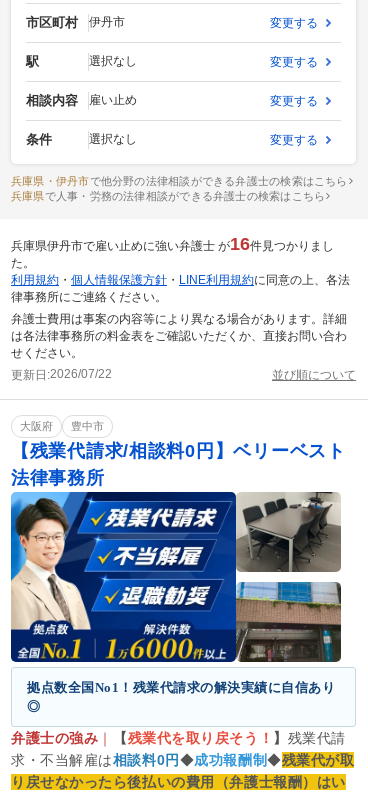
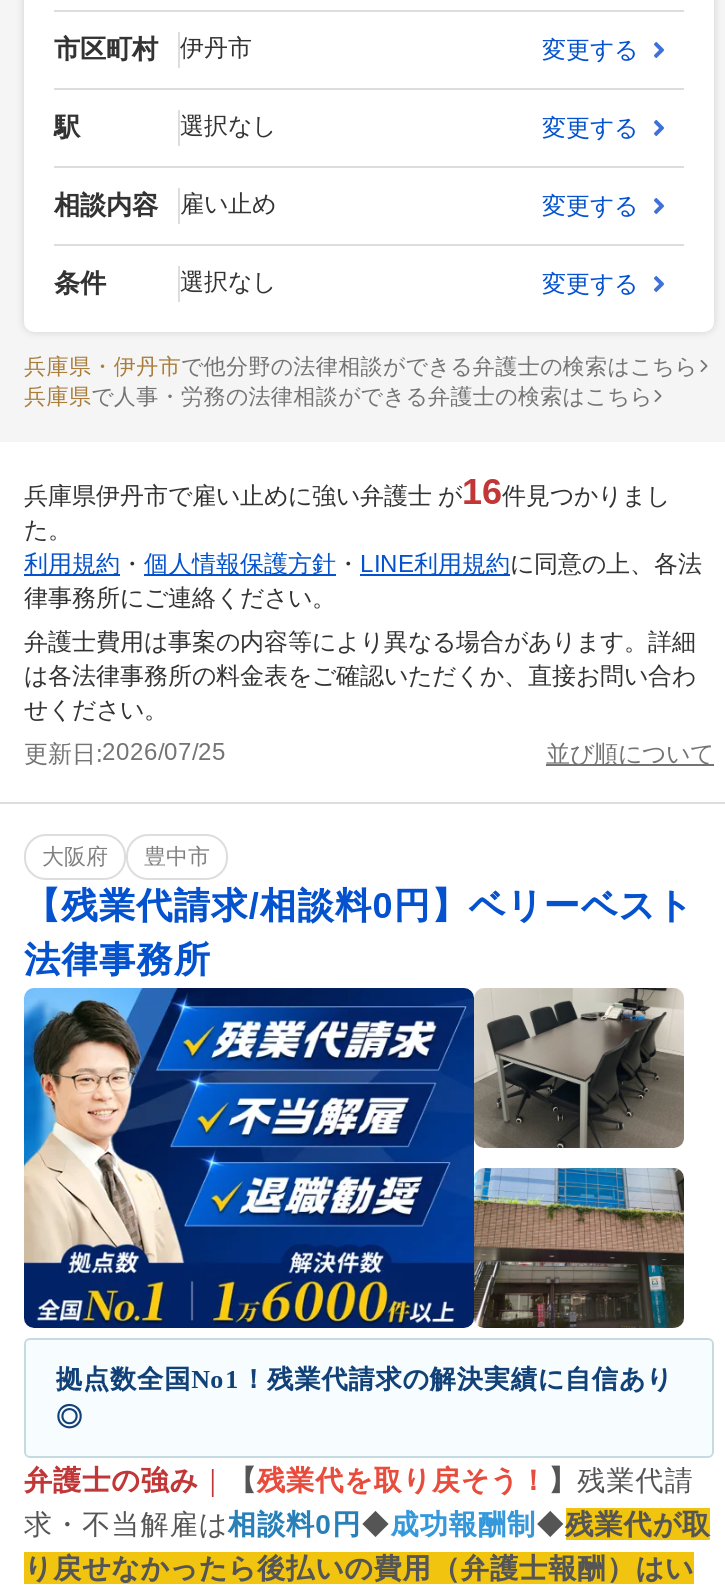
[11,367,112,382] 更新日: 2026/07/22 -> [24,738,226,768] 更新日: 2026/07/25

